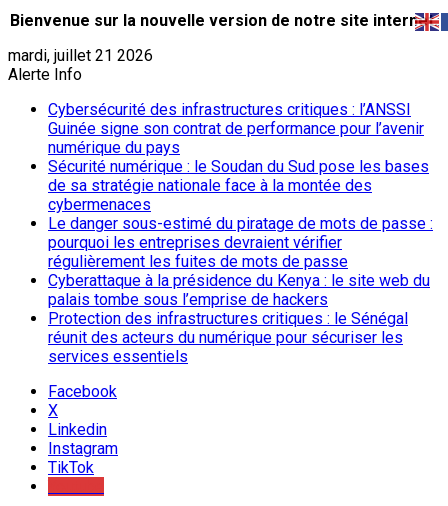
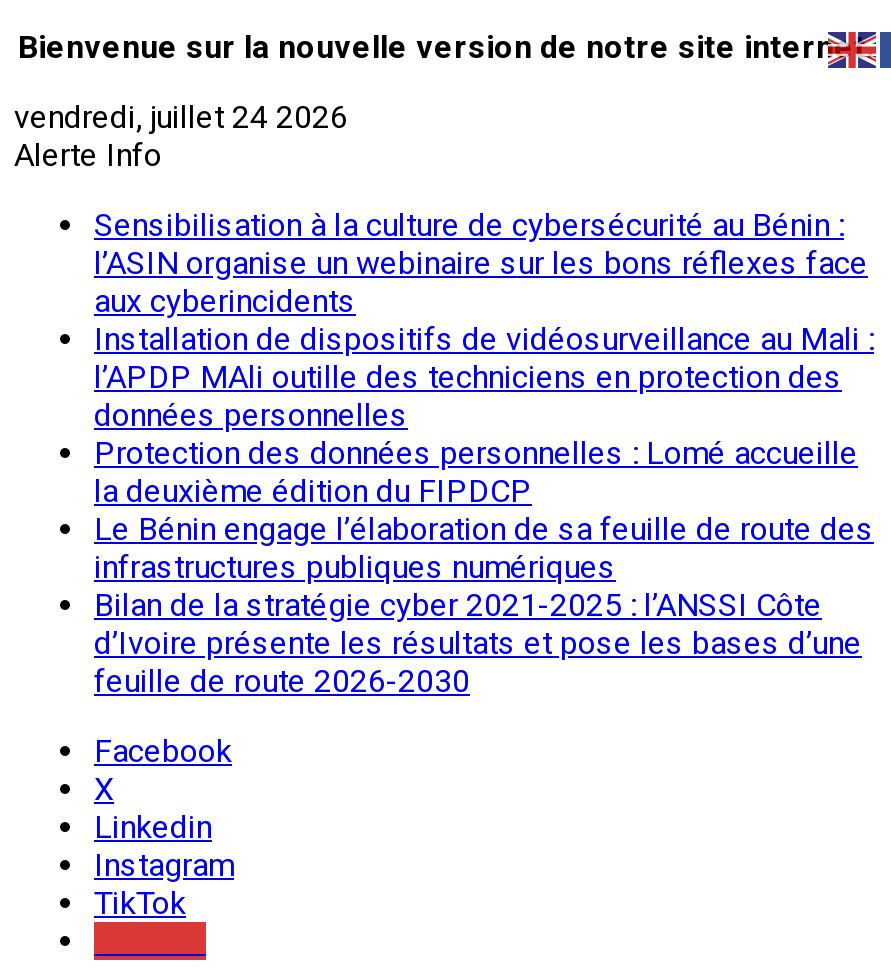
[8,46,153,65] mardi, juillet 21 2026 -> [14,98,348,136] vendredi, juillet 24 2026
[48,100,433,366] Cybersécurité des infrastructures critiques : l’ANSSI | Guinée signe son contrat de performance pour l’avenir | numérique du pays | Sécurité numérique : le Soudan du Sud pose les bases | de sa stratégie nationale face à la montée des | cybermenaces | Le danger sous-estimé du piratage de mots de passe : | pourquoi les entreprises devraient vérifier | régulièrement les fuites de mots de passe | Cyberattaque à la présidence du Kenya : le site web du | palais tombe sous l’emprise de hackers | Protection des infrastructures critiques : le Sénégal | réunit des acteurs du numérique pour sécuriser les | services essentiels -> [94,206,874,700] Sensibilisation à la culture de cybersécurité au Bénin : | l’ASIN organise un webinaire sur les bons réflexes face | aux cyberincidents | Installation de dispositifs de vidéosurveillance au Mali : | l’APDP MAli outille des techniciens en protection des | données personnelles | Protection des données personnelles : Lomé accueille | la deuxième édition du FIPDCP | Le Bénin engage l’élaboration de sa feuille de route des | infrastructures publiques numériques | Bilan de la stratégie cyber 2021-2025 : l’ANSSI Côte | d’Ivoire présente les résultats et pose les bases d’une | feuille de route 2026-2030

